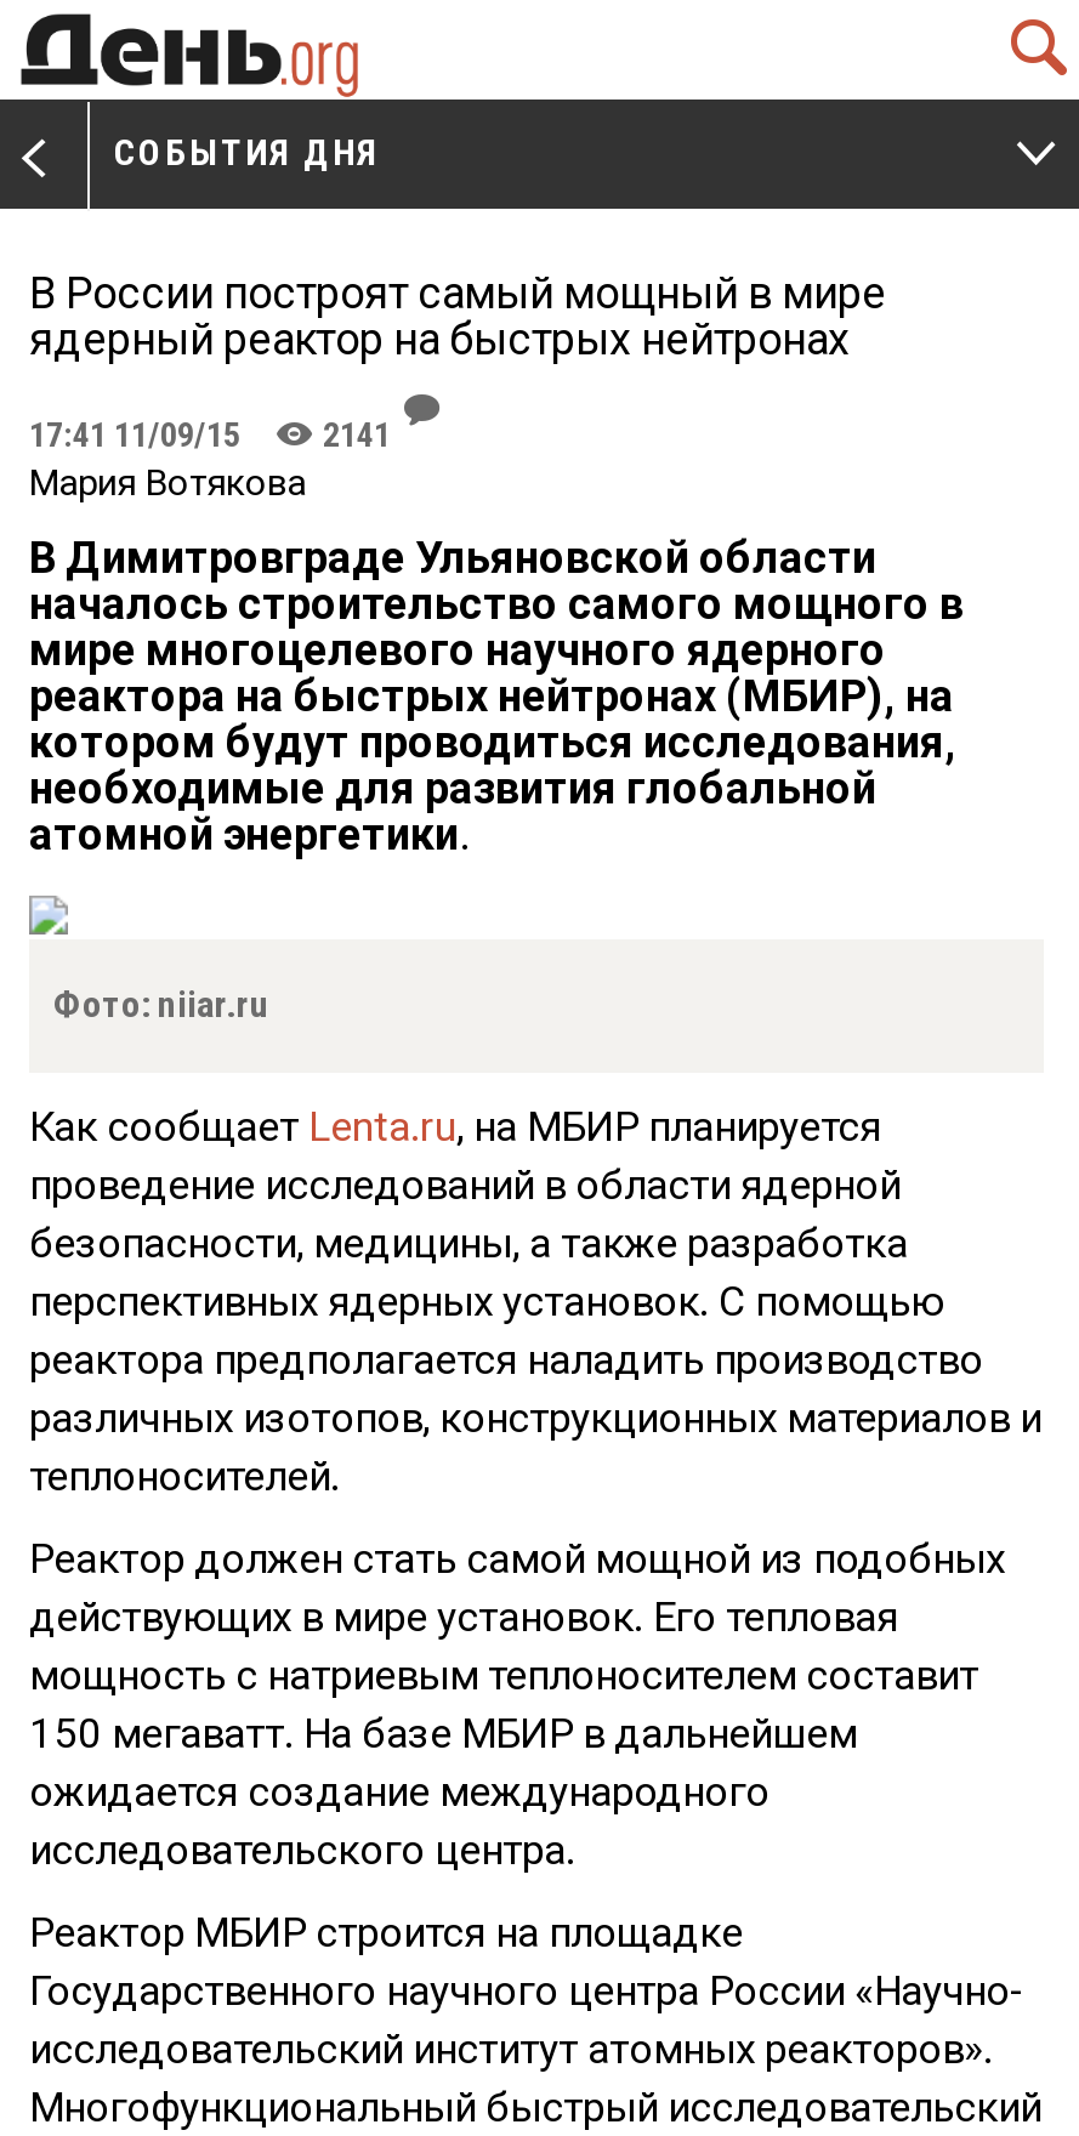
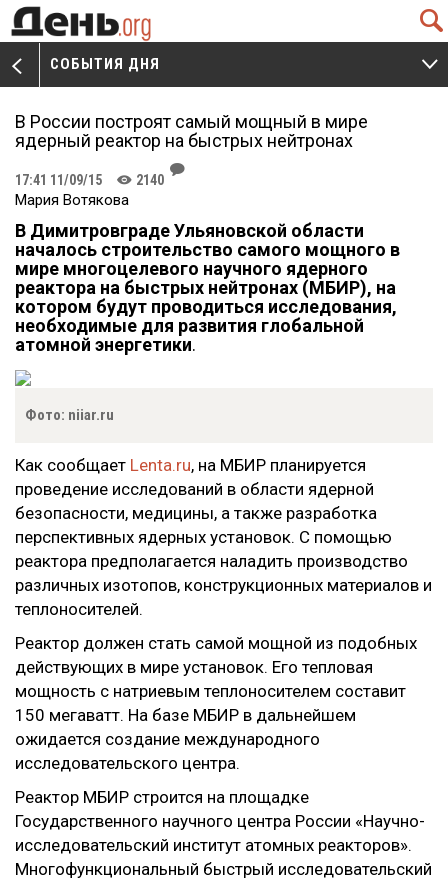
[29,415,391,454] 17:41 11/09/15 K 2141 -> [15,172,164,188] 17:41 11/09/15 K 2140

